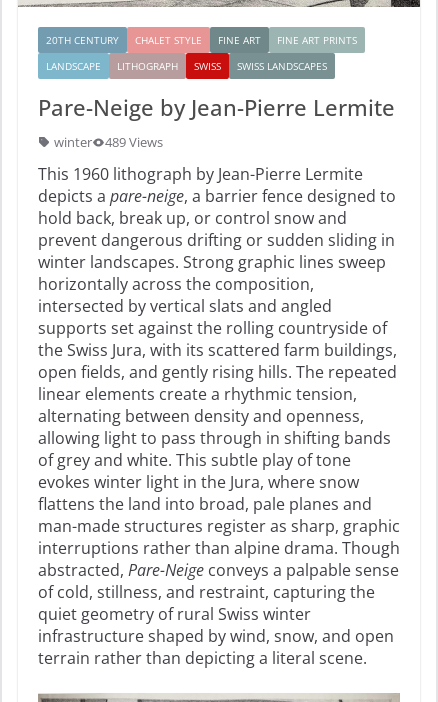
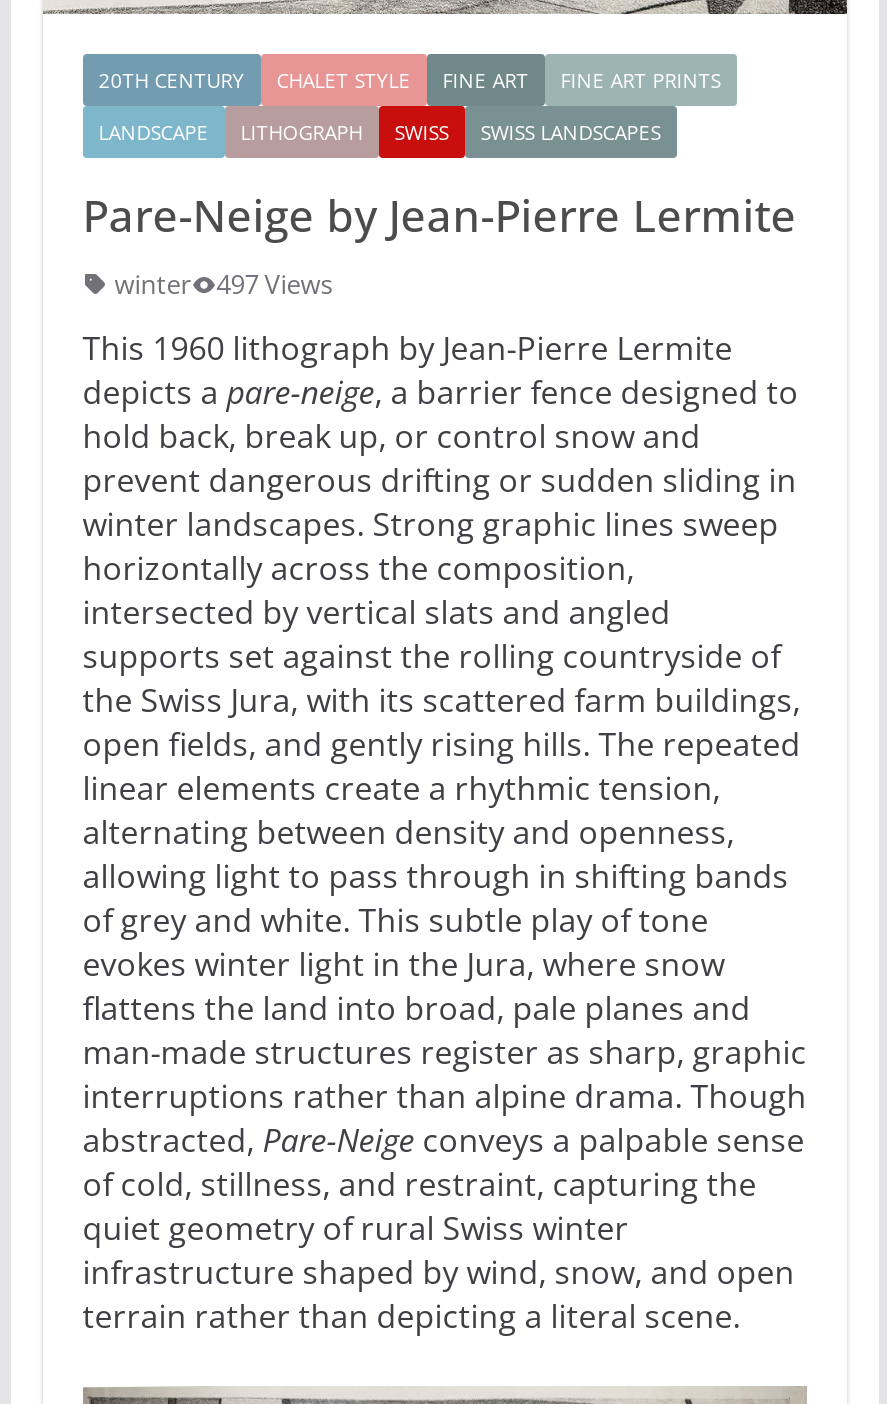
[54,133,163,151] winter 489 Views -> [114,267,332,303] winter 497 Views

